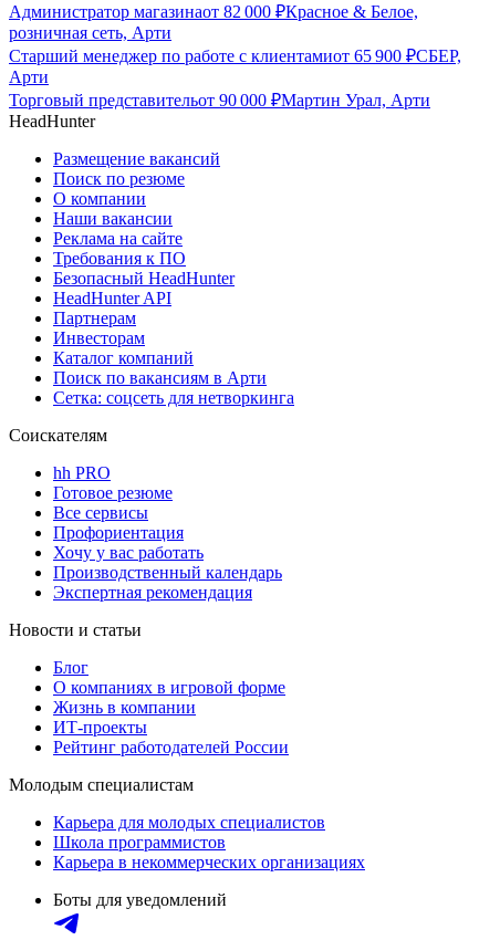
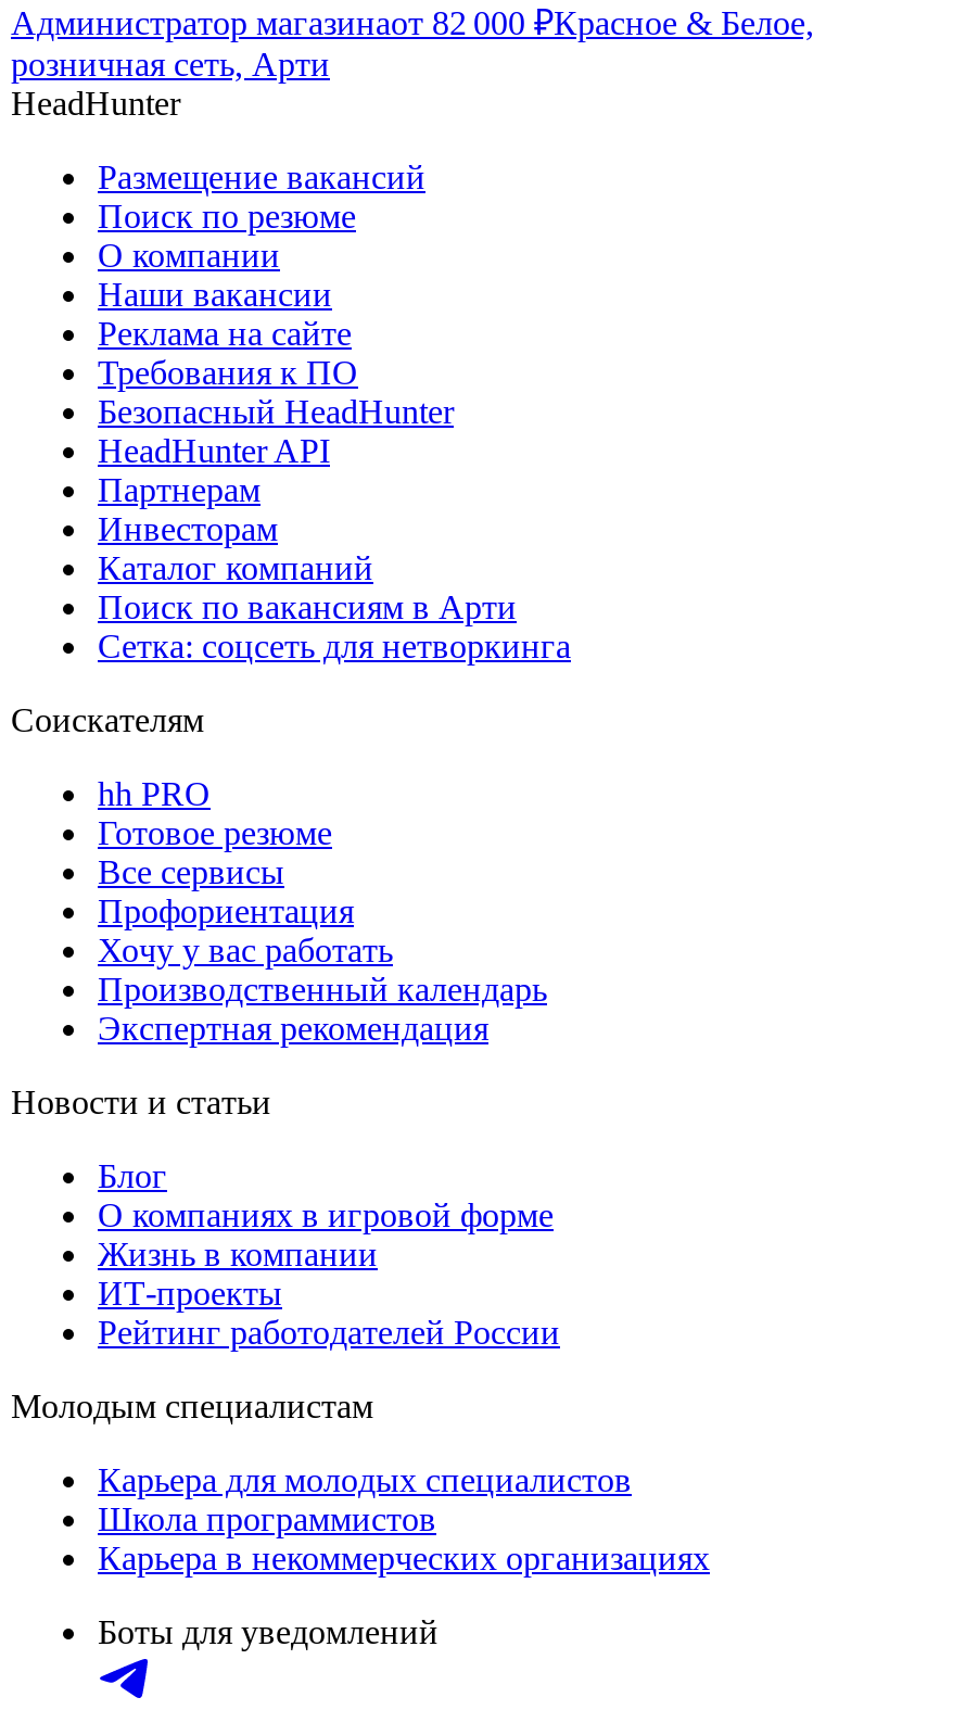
[9,47,461,110] Старший менеджер по работе с клиентамиот 65 900 ₽СБЕР, | Арти | Торговый представительот 90 000 ₽Мартин Урал, Арти -> none

